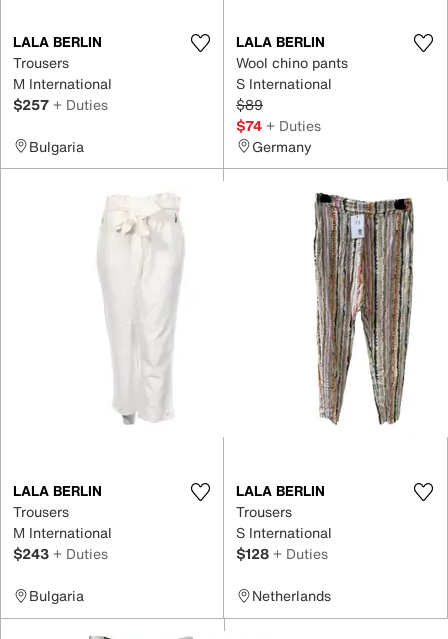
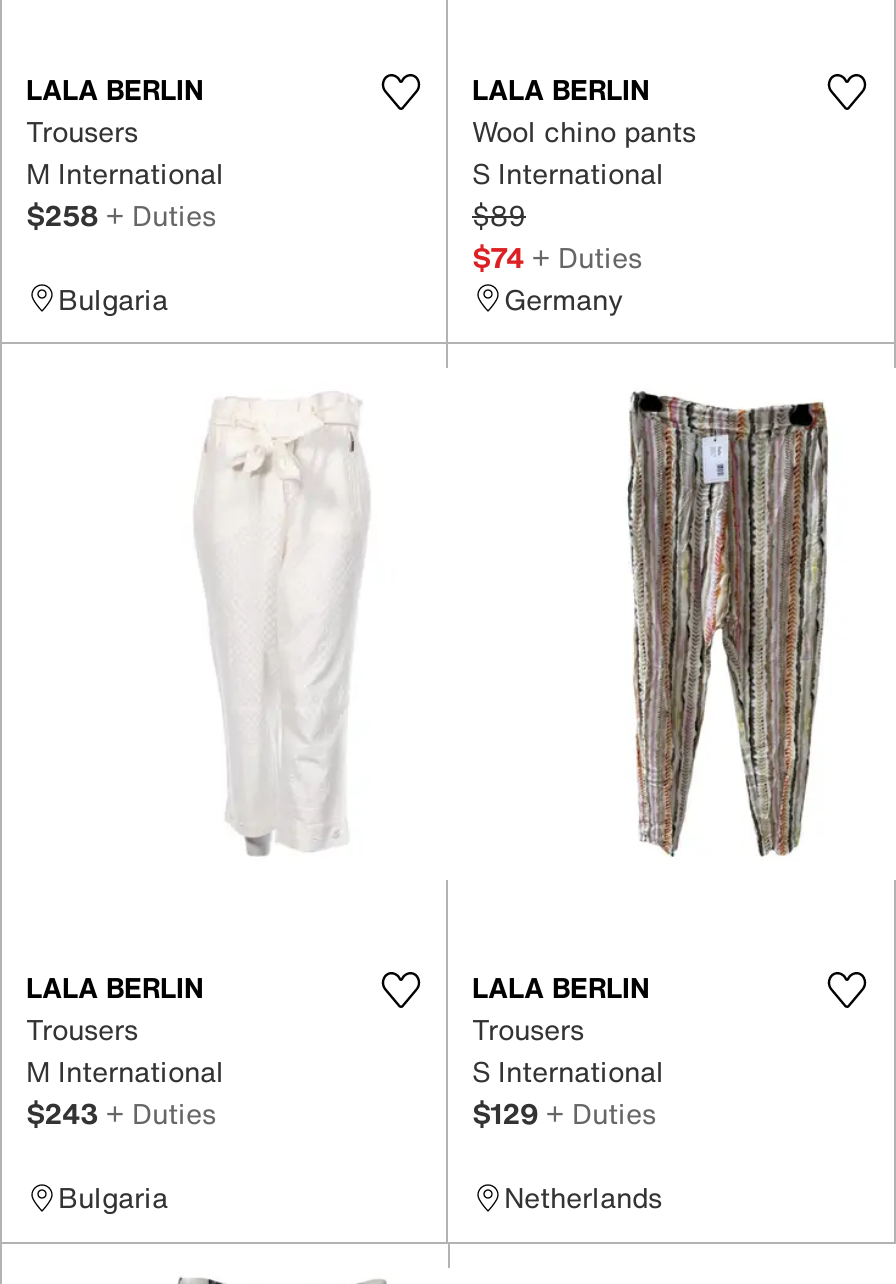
[13,93,108,114] $257 + Duties -> [26,193,216,235] $258 + Duties
[236,543,328,564] $128 + Duties -> [472,1092,656,1134] $129 + Duties

